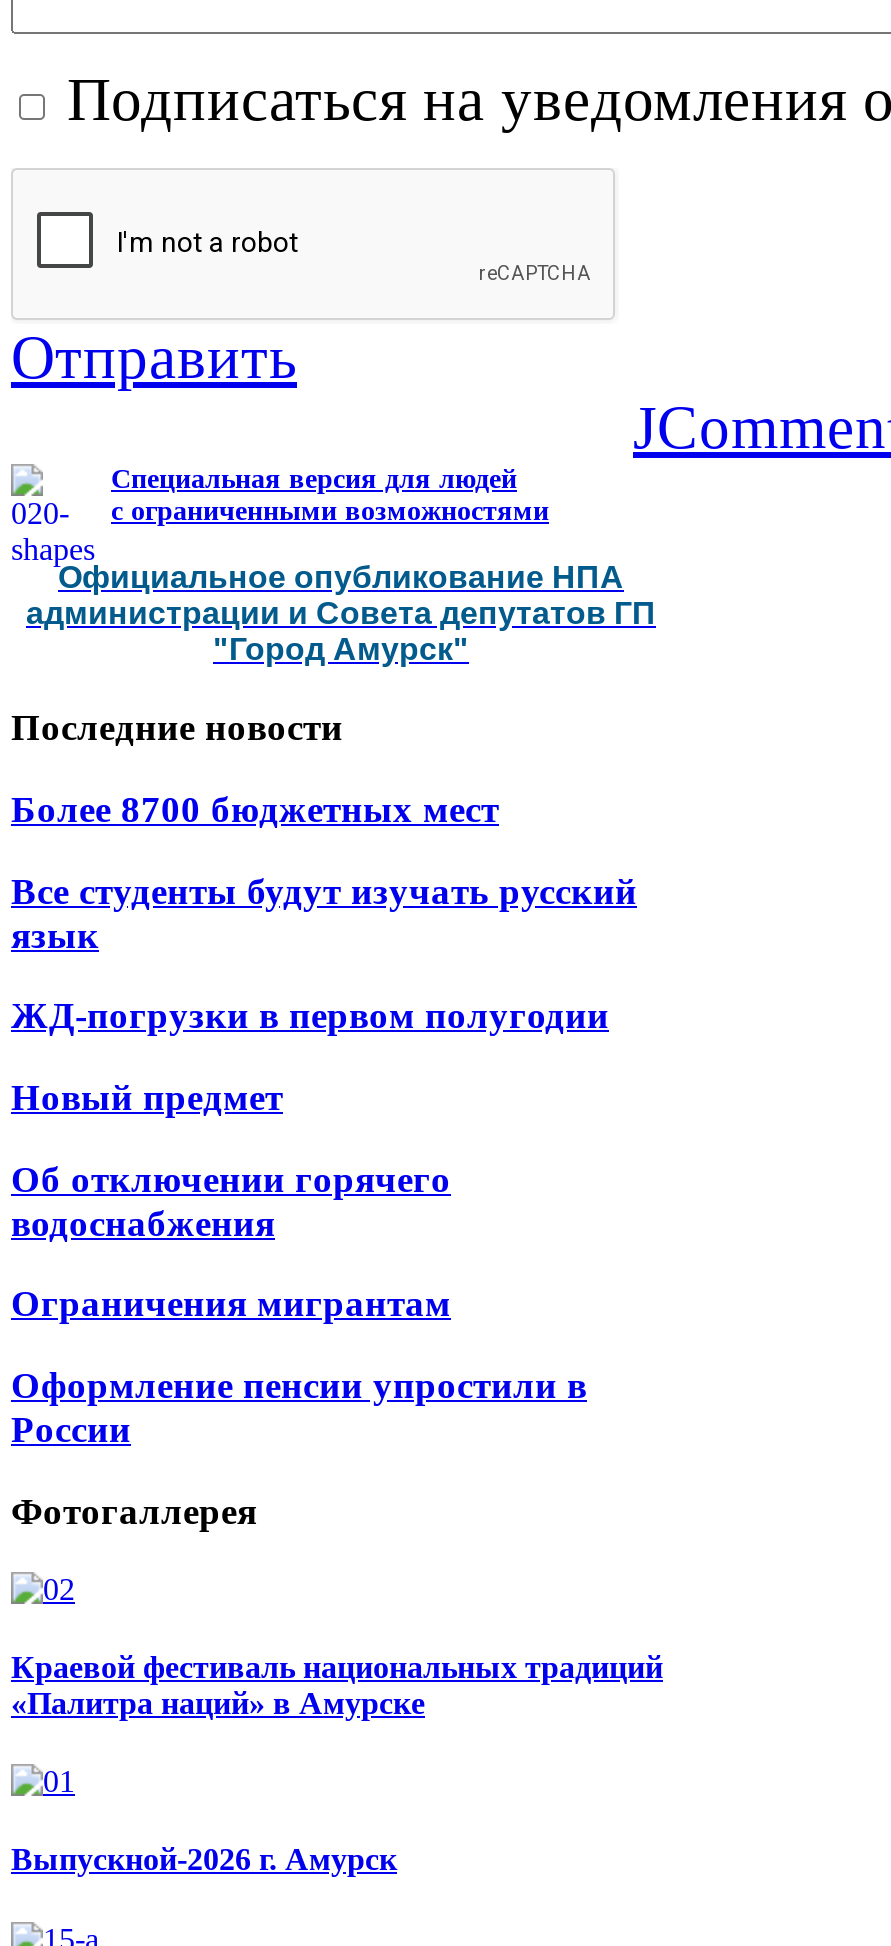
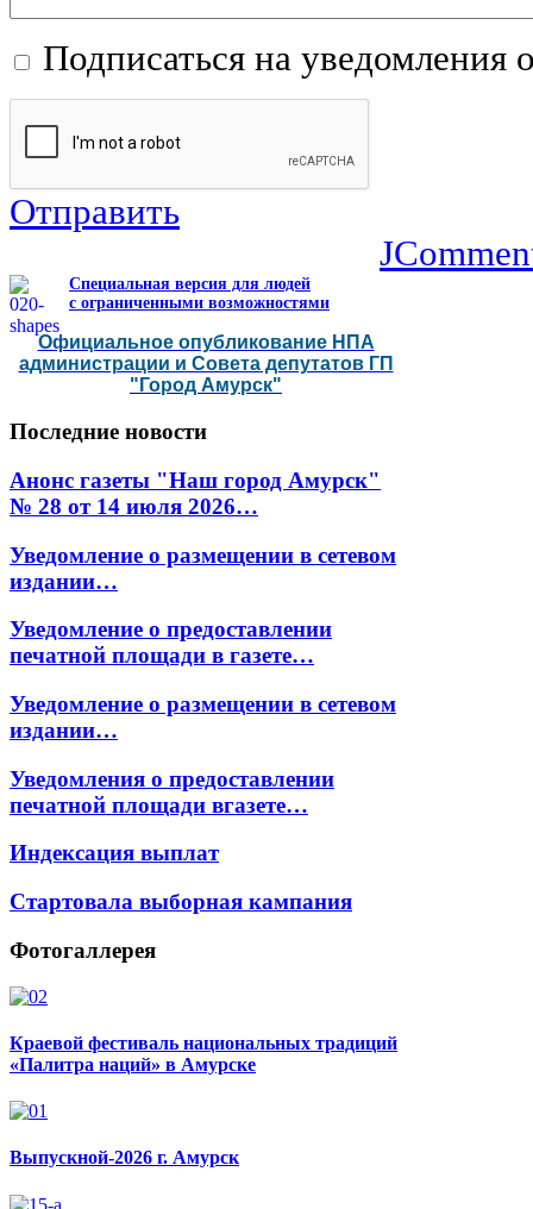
[11,788,499,830] Более 8700 бюджетных мест -> [10,467,381,519] Анонс газеты "Наш город Амурск" | № 28 от 14 июля 2026…
[11,869,637,955] Все студенты будут изучать русский | язык -> [10,542,396,593] Уведомление о размещении в сетевом | издании…
[11,994,609,1036] ЖД-погрузки в первом полугодии -> [10,617,332,668] Уведомление о предоставлении | печатной площади в газете…
[11,1076,283,1118] Новый предмет -> [10,691,396,743] Уведомление о размещении в сетевом | издании…
[11,1157,451,1243] Об отключении горячего | водоснабжения -> [10,766,334,817] Уведомления о предоставлении | печатной площади вгазете…
[11,1283,451,1325] Ограничения мигрантам -> [10,841,219,866] Индексация выплат
[11,1364,587,1450] Оформление пенсии упростили в | России -> [10,889,352,914] Стартовала выборная кампания

